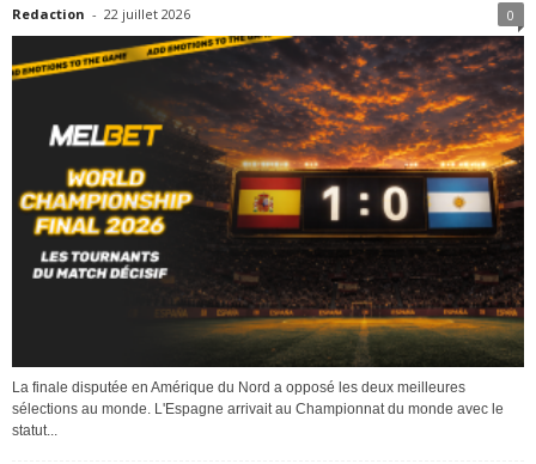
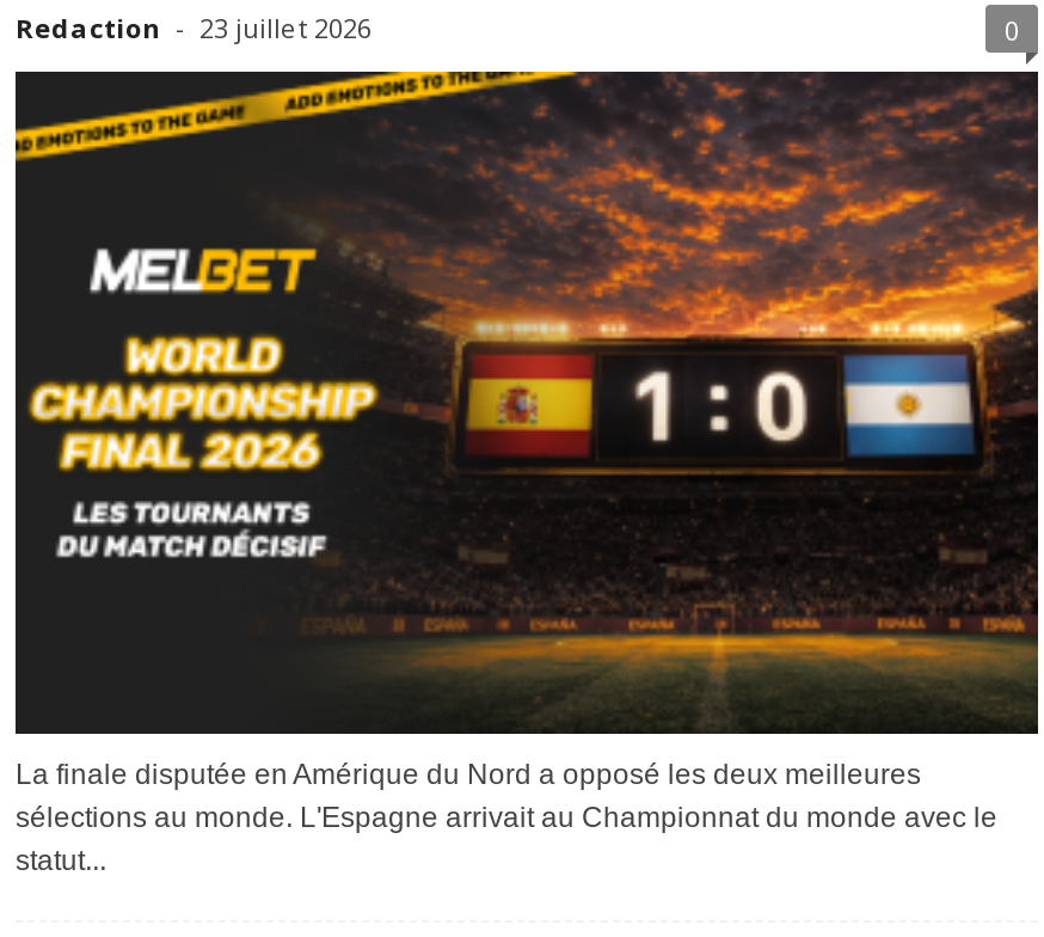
[12,5,190,23] Redaction - 22 juillet 2026 -> [16,10,371,45] Redaction - 23 juillet 2026

